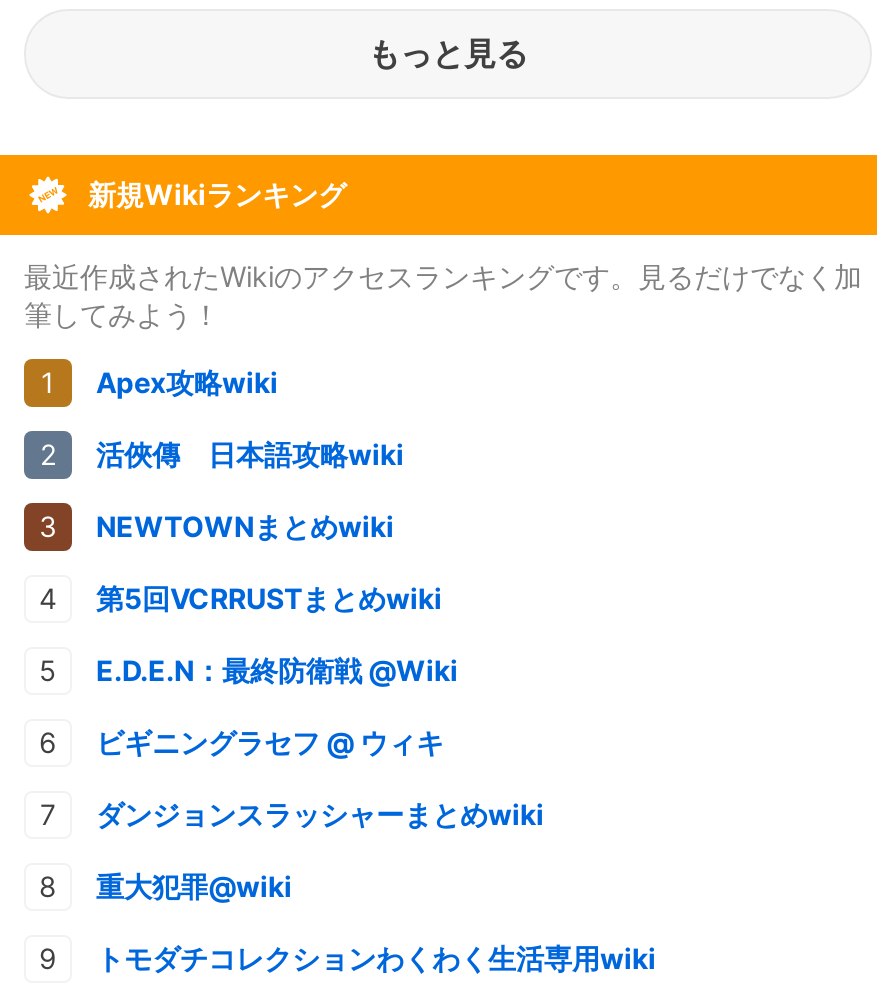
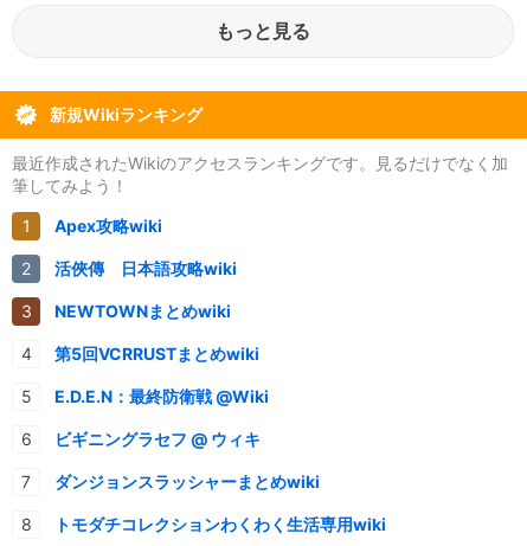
[96,870,292,904] 重大犯罪@wiki -> none

